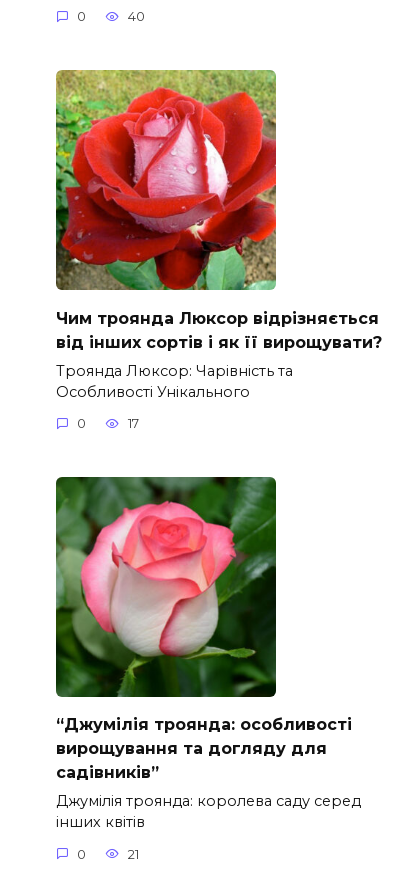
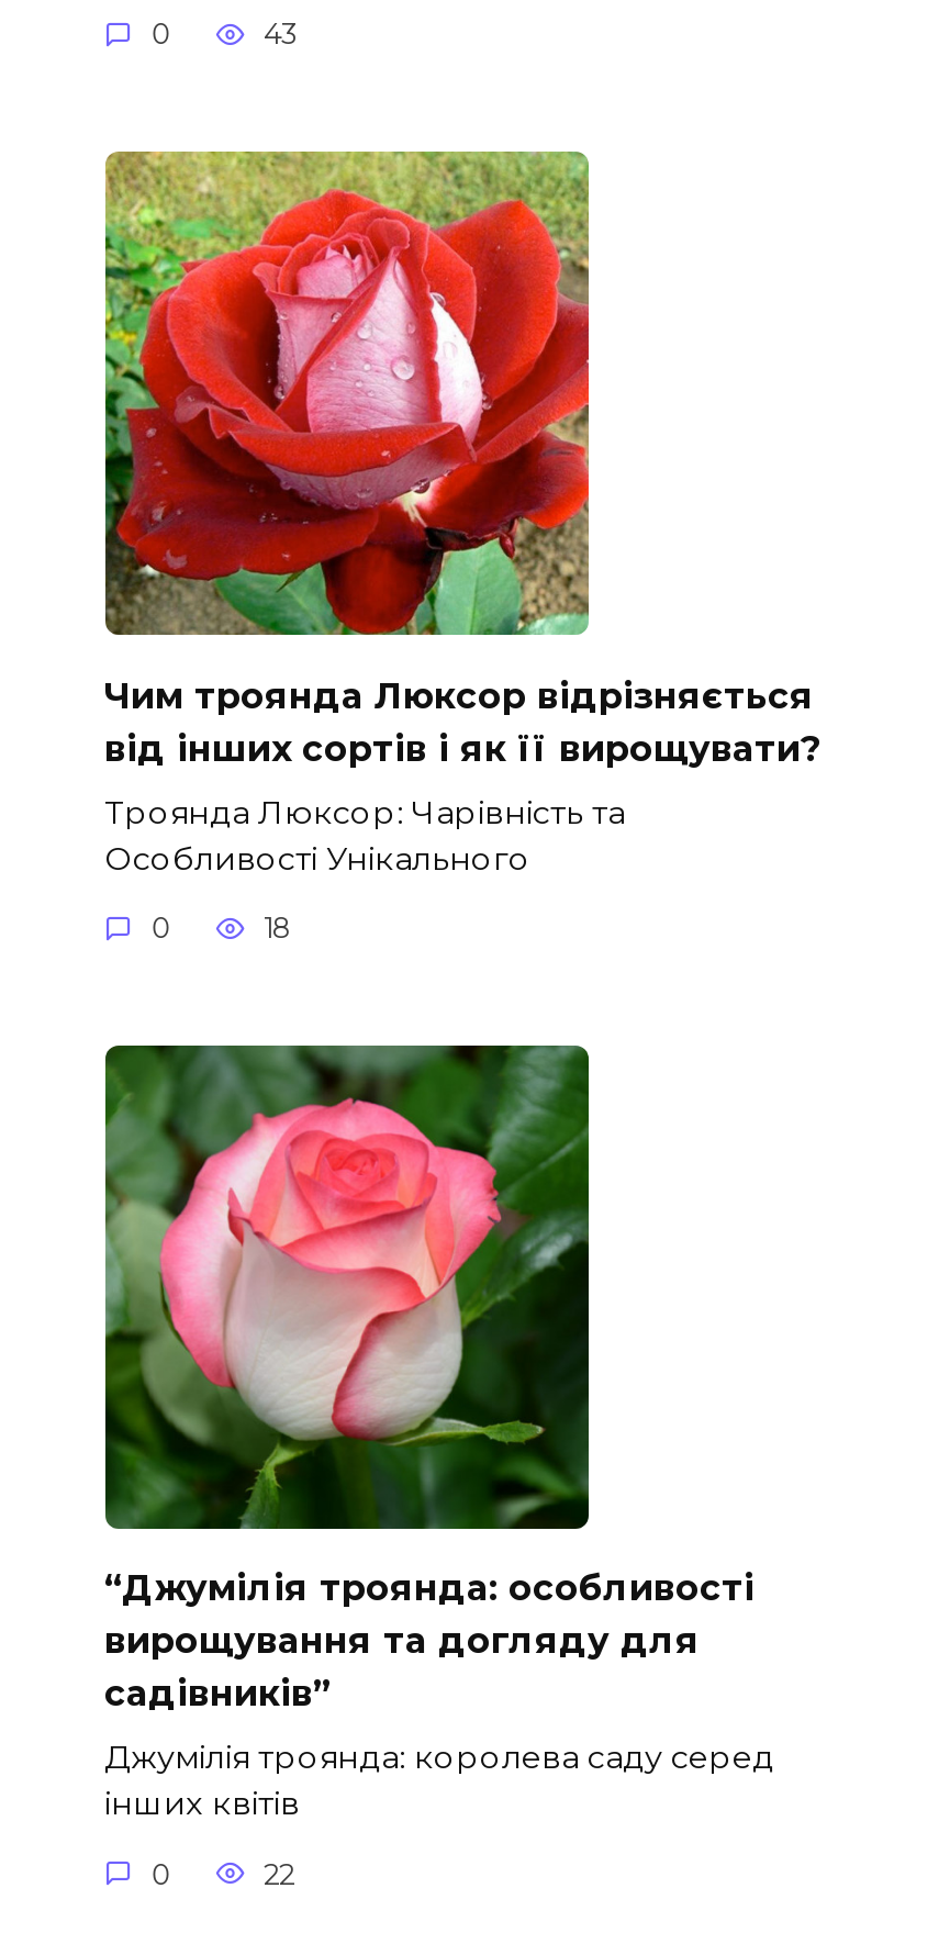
[128,9,145,24] 40 -> [264,18,299,51] 43
[128,416,139,431] 17 -> [264,912,292,945] 18
[128,847,139,862] 21 -> [264,1858,294,1891] 22

